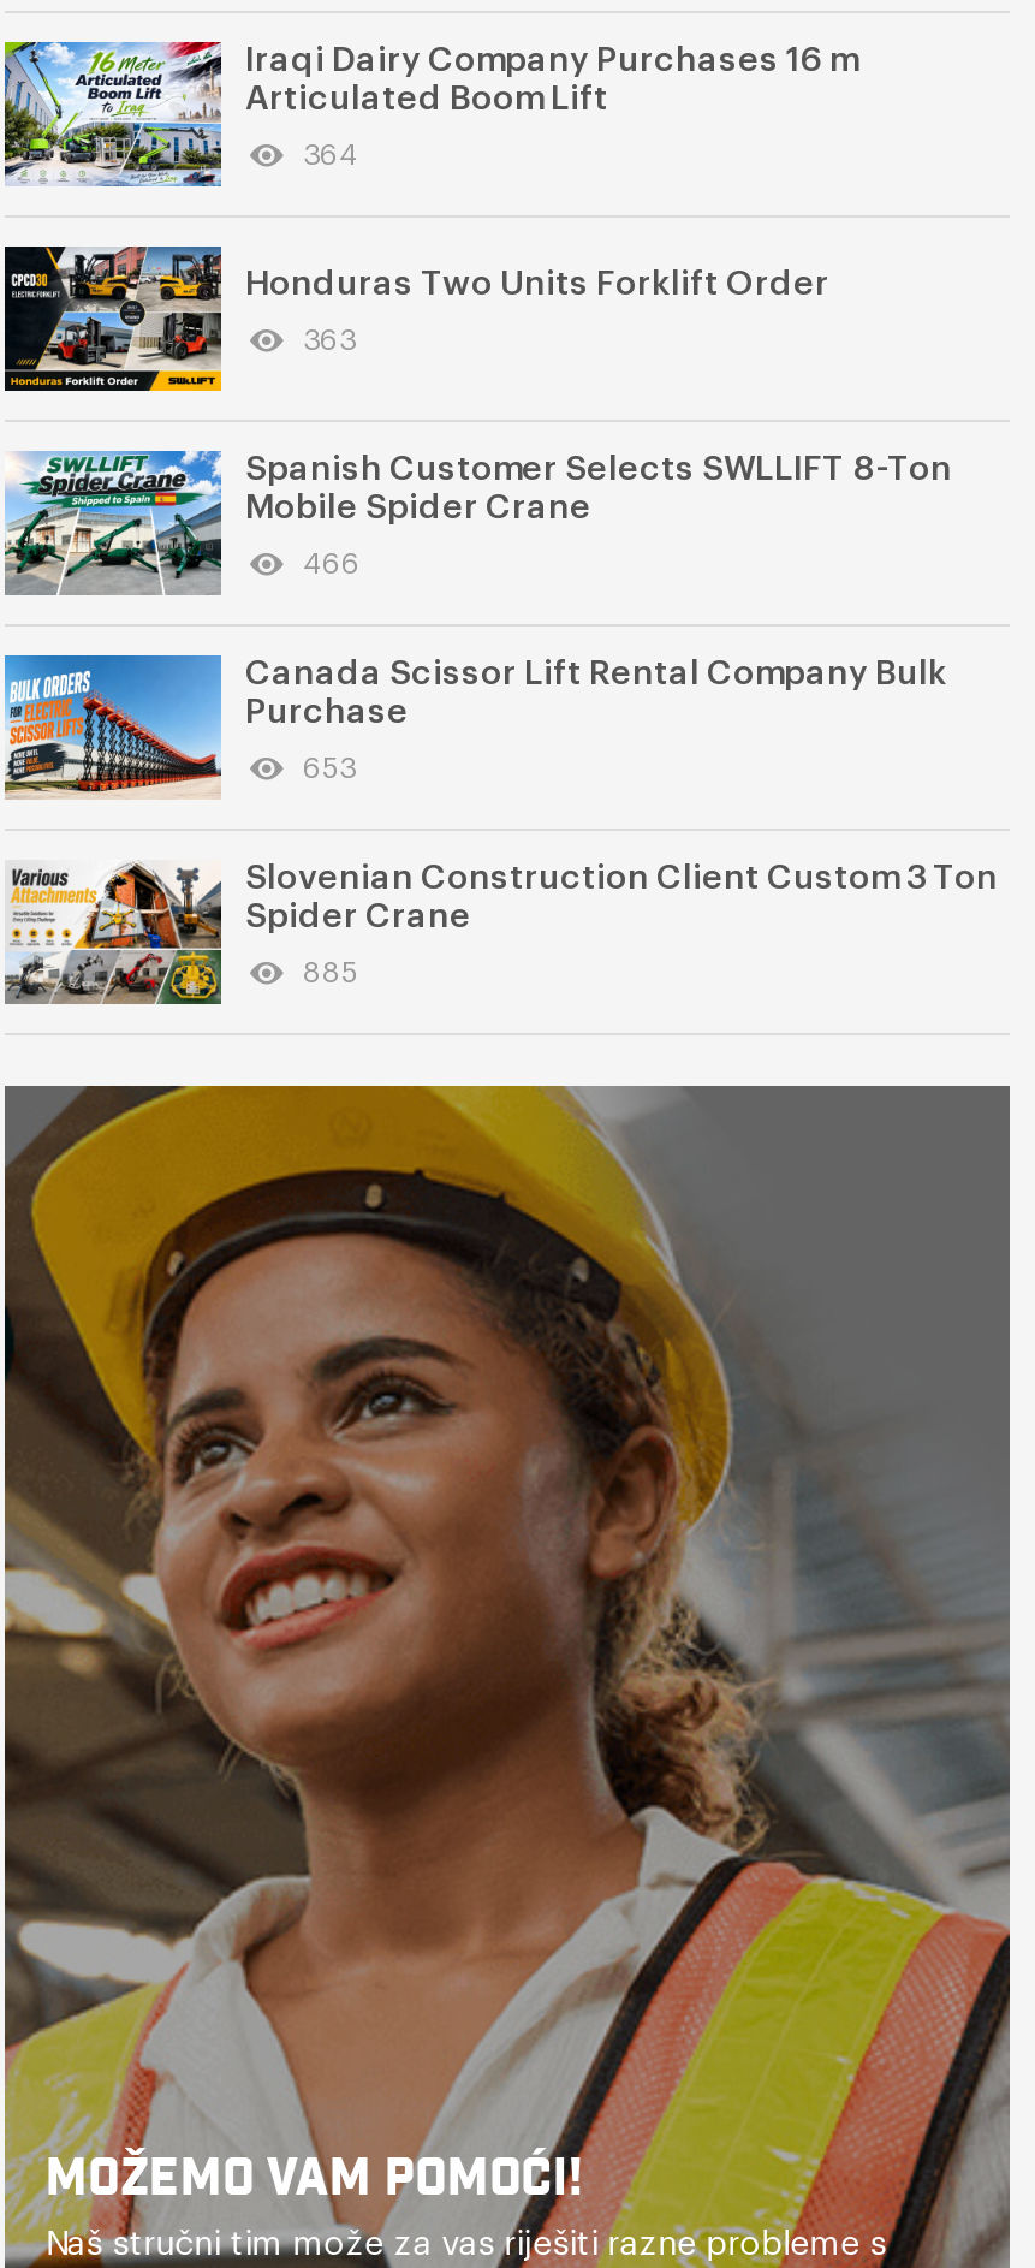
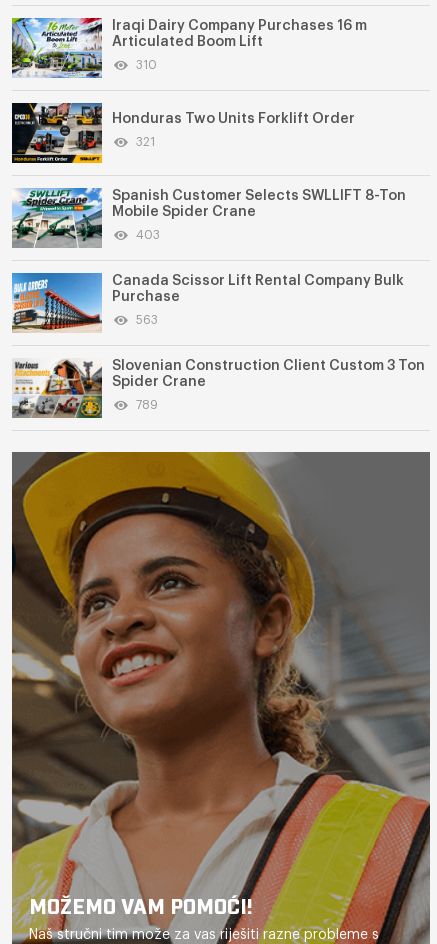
[303,141,358,170] 364 -> [136,59,157,71] 310
[303,326,356,355] 363 -> [136,136,155,148] 321
[303,550,361,578] 466 -> [136,229,160,241] 403
[303,754,356,783] 653 -> [136,314,158,326] 563
[303,958,358,987] 885 -> [136,399,158,411] 789

